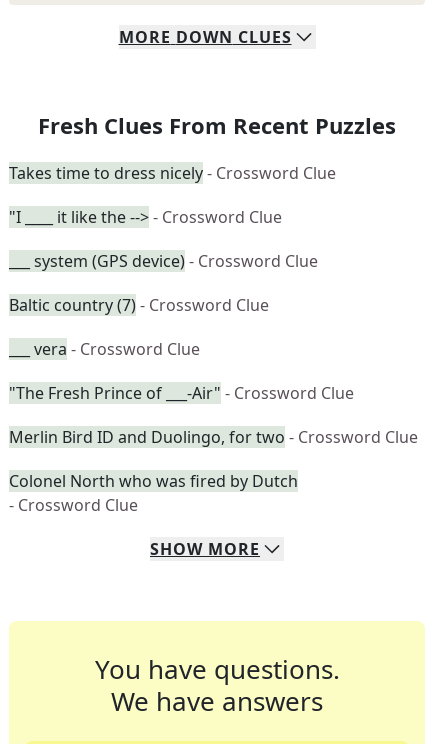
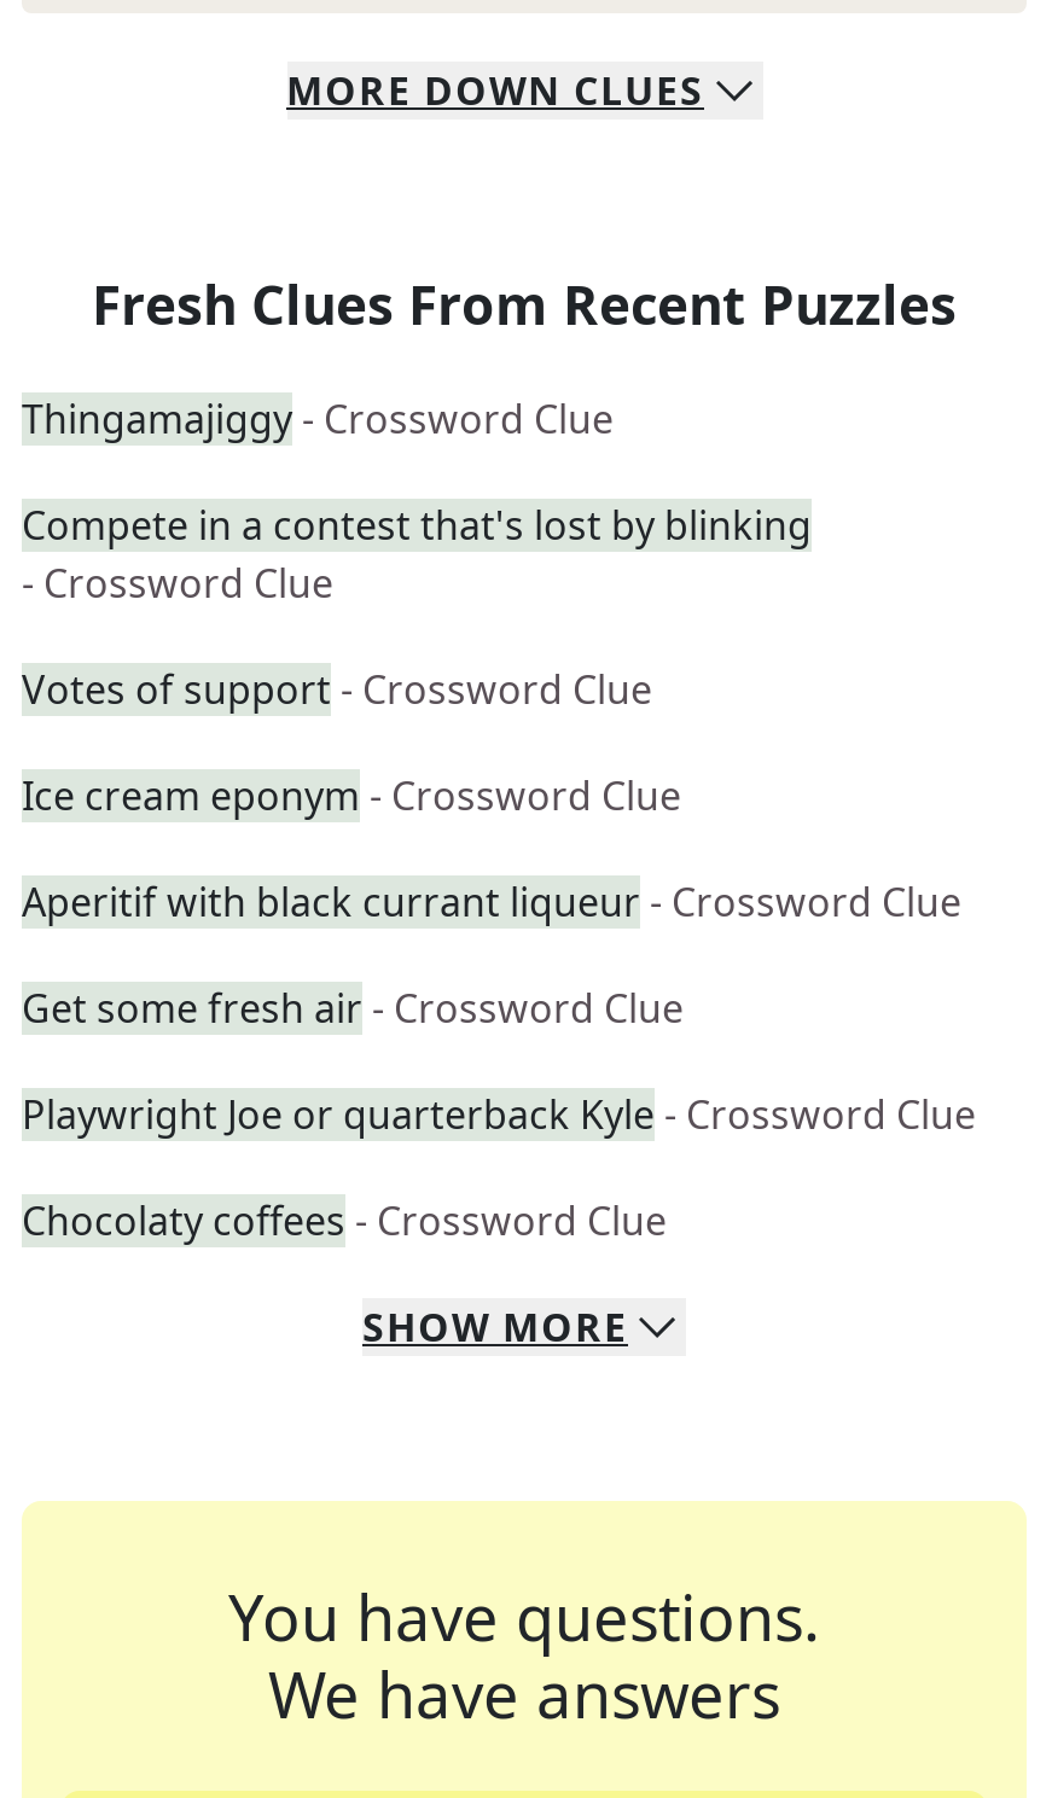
[9,162,418,492] Takes time to dress nicely - Crossword Clue | "I ____ it like the --> - Crossword Clue | ___ system (GPS device) - Crossword Clue | Baltic country (7) - Crossword Clue | ___ vera - Crossword Clue | "The Fresh Prince of ___-Air" - Crossword Clue | Merlin Bird ID and Duolingo, for two - Crossword Clue | Colonel North who was fired by Dutch -> [22,392,812,552] Thingamajiggy - Crossword Clue | Compete in a contest that's lost by blinking
moved [9,494,138,516] -> [22,557,333,610]: - Crossword Clue
none -> [22,663,976,1247] Votes of support - Crossword Clue | Ice cream eponym - Crossword Clue | Aperitif with black currant liqueur - Crossword Clue | Get some fresh air - Crossword Clue | Playwright Joe or quarterback Kyle - Crossword Clue | Chocolaty coffees - Crossword Clue

